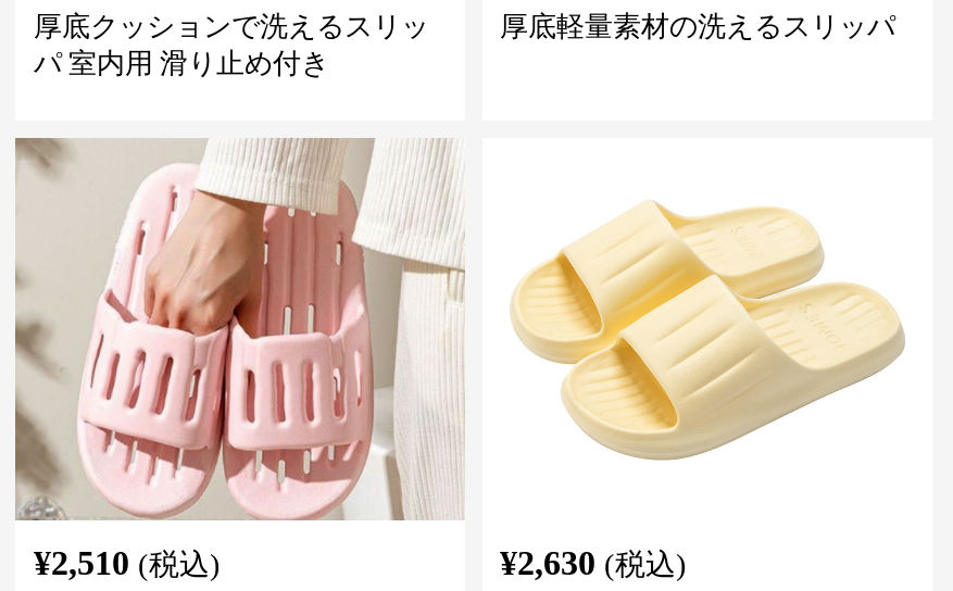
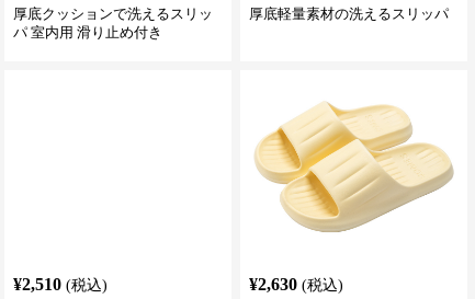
[13,136,467,523] [image] -> none

